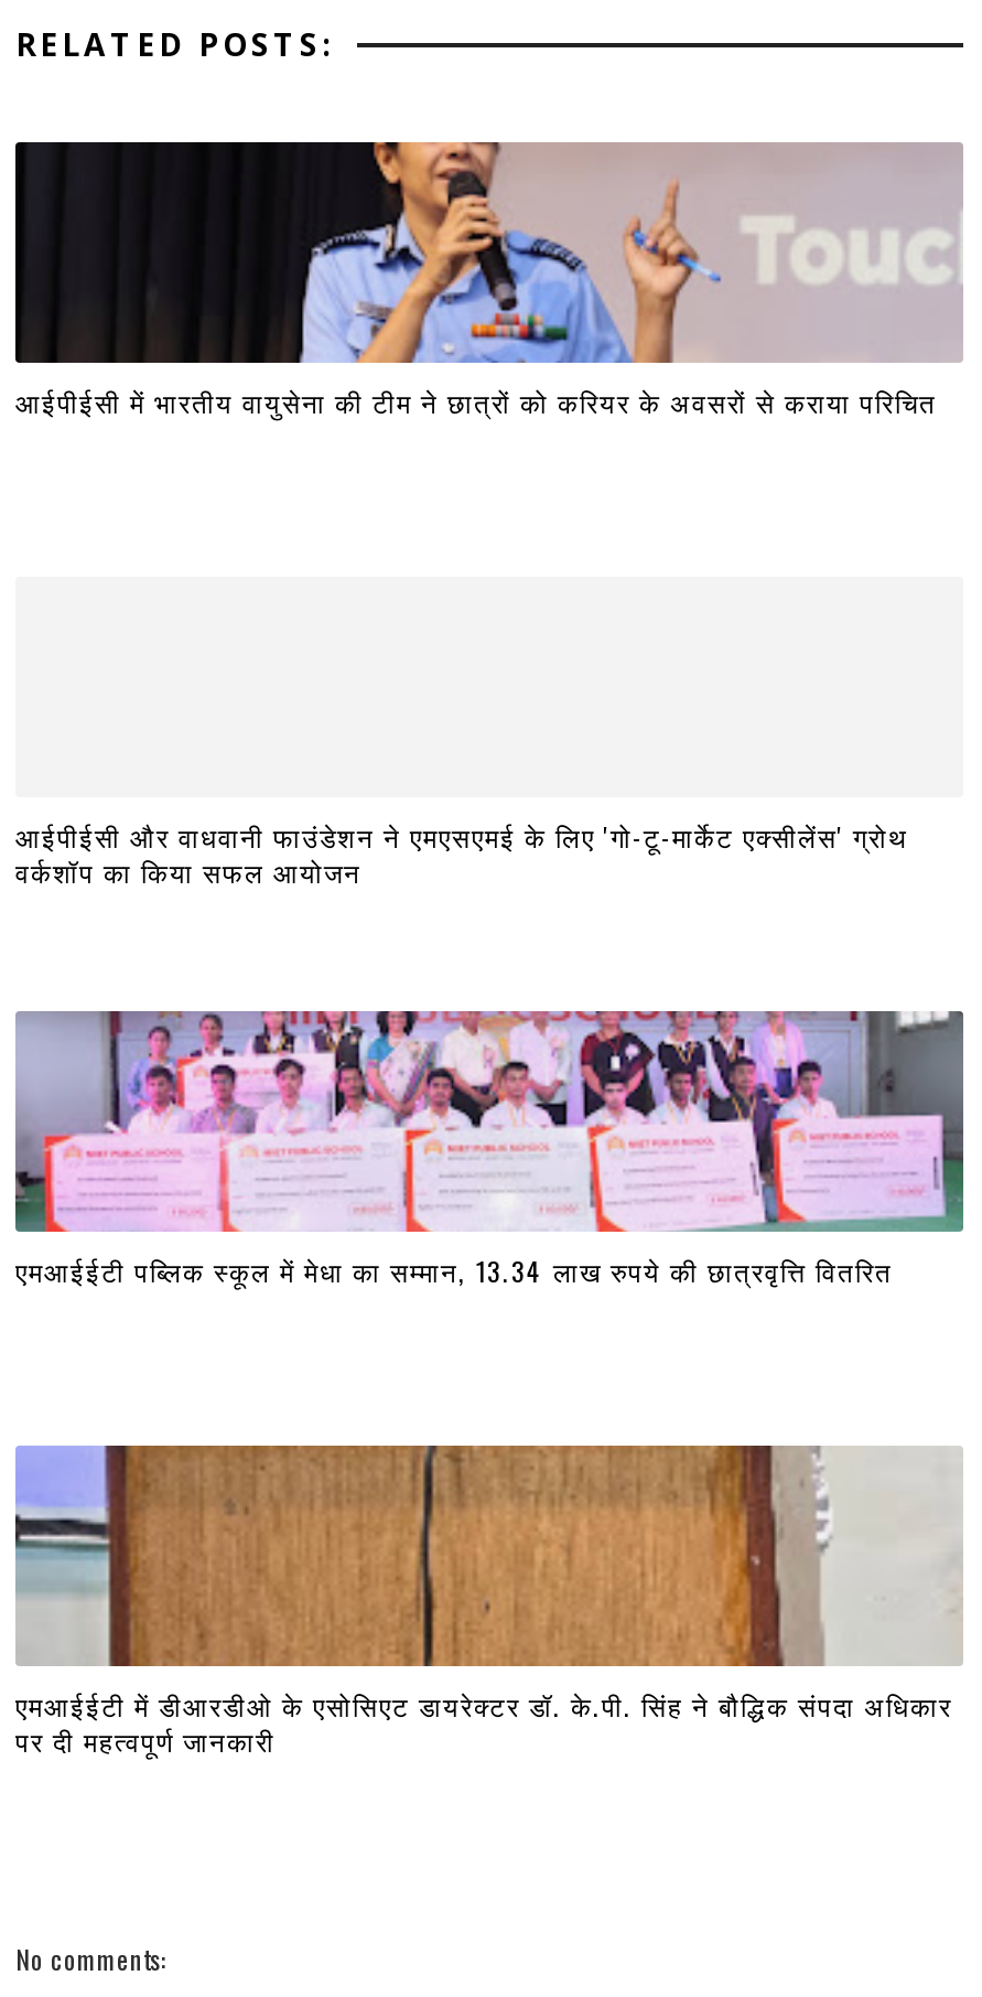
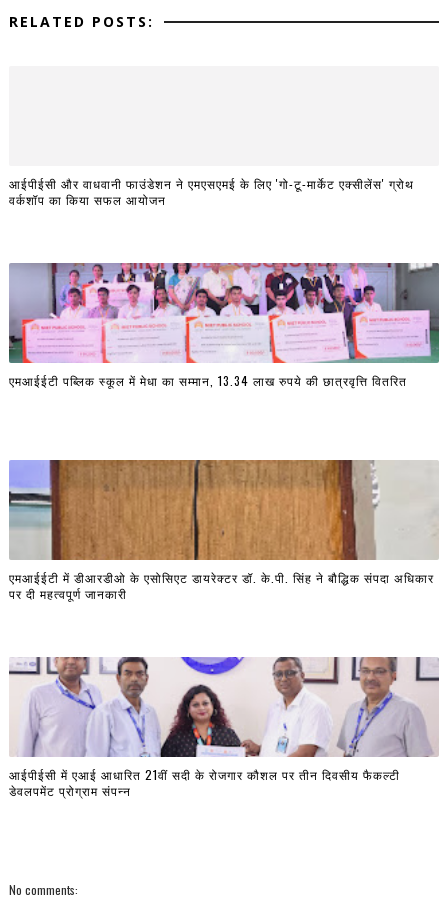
[13,140,963,421] [image] | आईपीईसी में भारतीय वायुसेना की टीम ने छात्रों को करियर के अवसरों से कराया परिचित -> none
moved [11,818,965,1759] -> [7,175,440,602]: [image] | आईपीईसी और वाधवानी फाउंडेशन ने एमएसएमई के लिए 'गो-टू-मार्केट एक्सीलेंस' ग्रोथ | वर्कशॉप का किया सफल आयोजन | एमआईईटी पब्लिक स्कूल में मेधा का सम्मान, 13.34 लाख रुपये की छात्रवृत्ति वितरित | एमआईईटी में डीआरडीओ के एसोसिएट डायरेक्टर डॉ. के.पी. सिंह ने बौद्धिक संपदा अधिकार | पर दी महत्वपूर्ण जानकारी
none -> [8,656,439,799] [image] | आईपीईसी में एआई आधारित 21वीं सदी के रोजगार कौशल पर तीन दिवसीय फैकल्टी | डेवलपमेंट प्रोग्राम संपन्न

